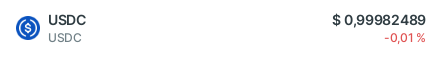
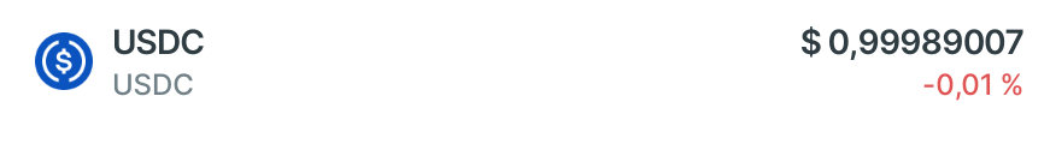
[332,11,426,28] $ 0,99982489 -> [800,19,1023,60] $ 0,99989007

